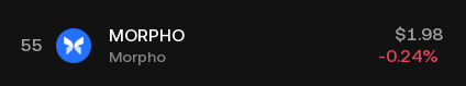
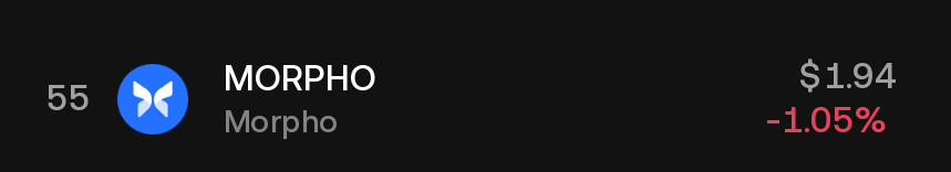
[395,23,443,44] $1.98 -> [799,54,897,96] $1.94
[378,45,439,66] -0.24% -> [766,98,888,140] -1.05%

